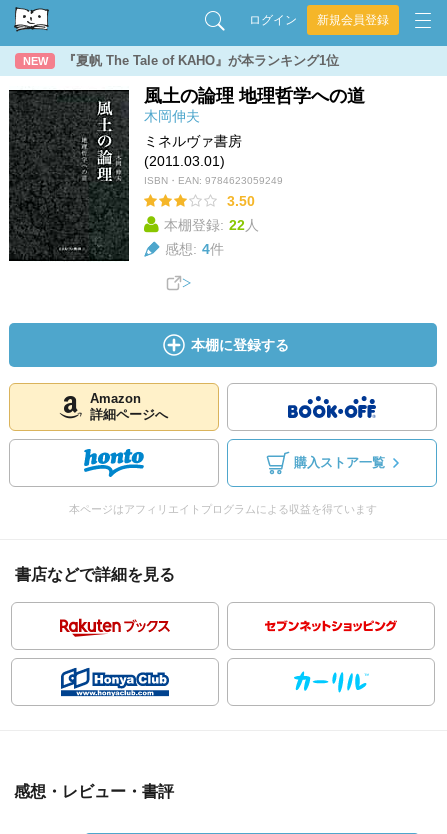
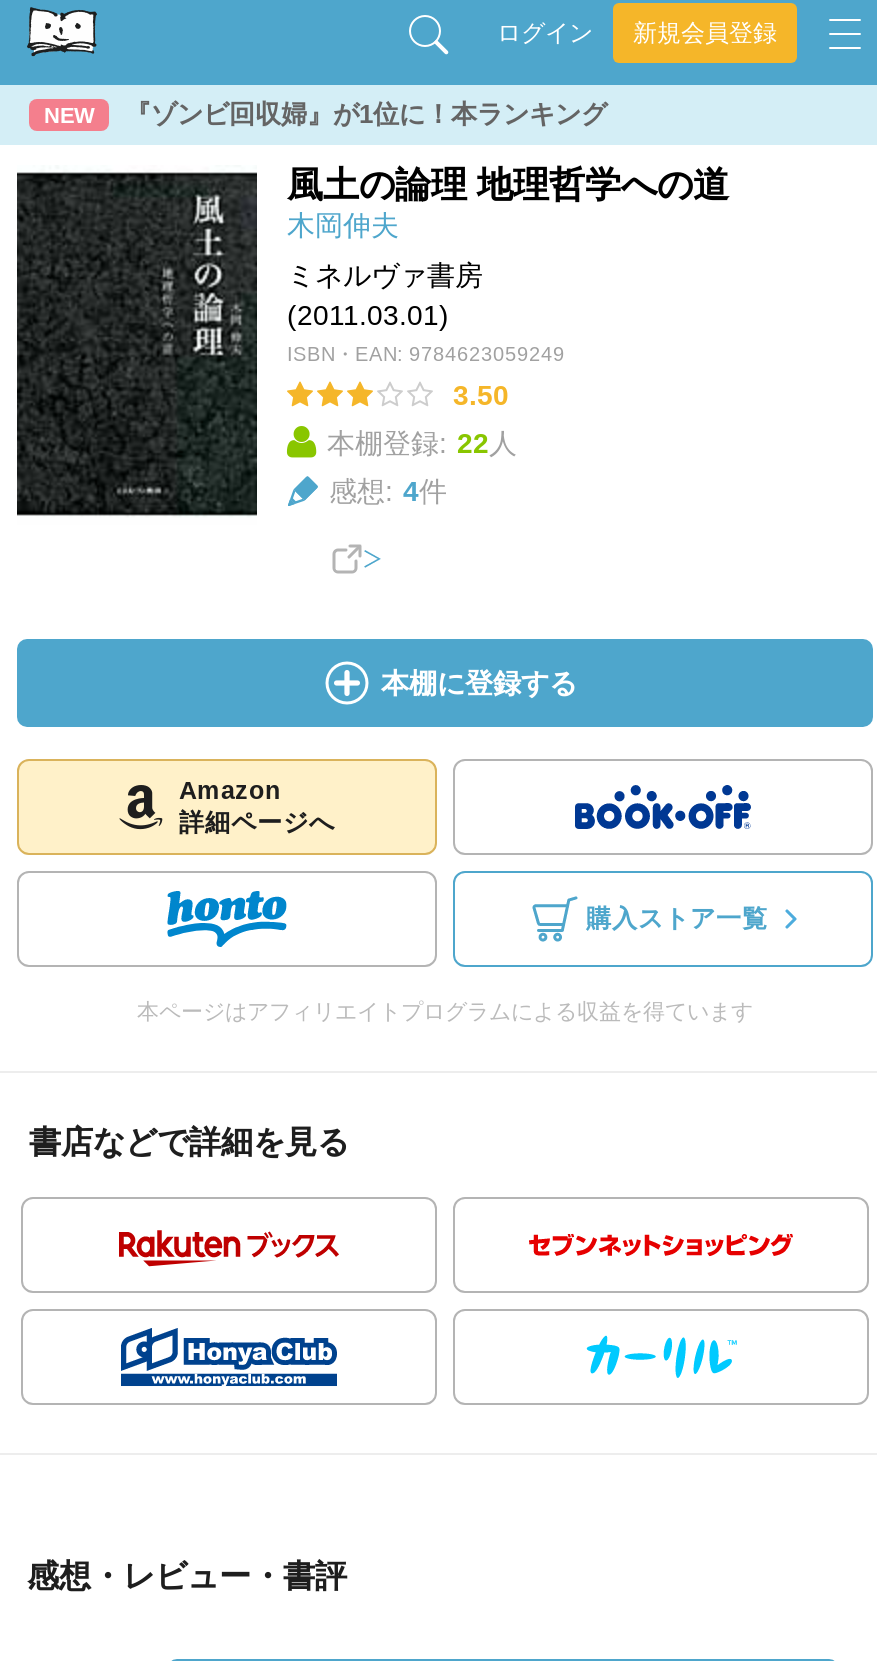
[63,53,339,68] 『夏帆 The Tale of KAHO』が本ランキング1位 -> [125,99,607,129] 『ゾンビ回収婦』が1位に！本ランキング

